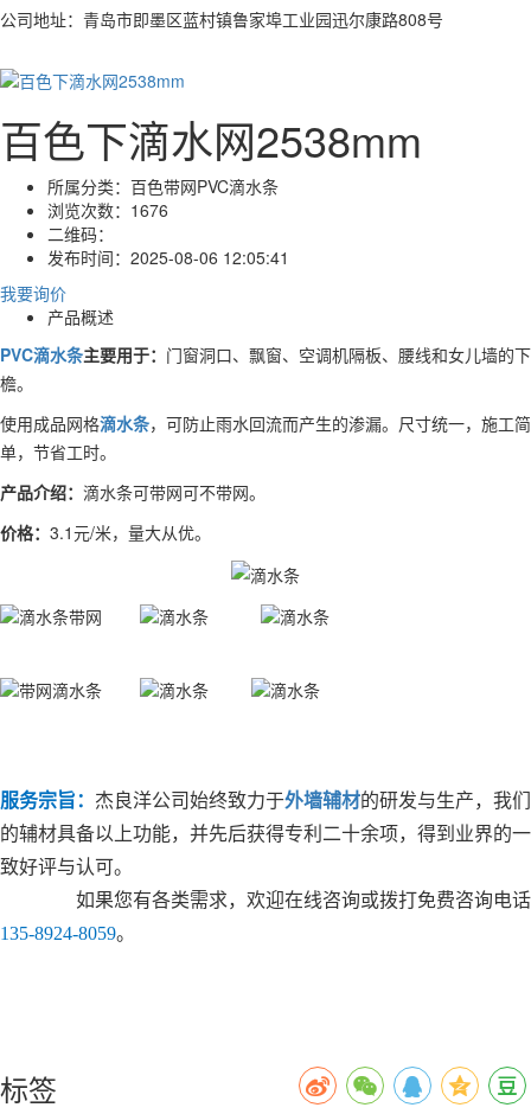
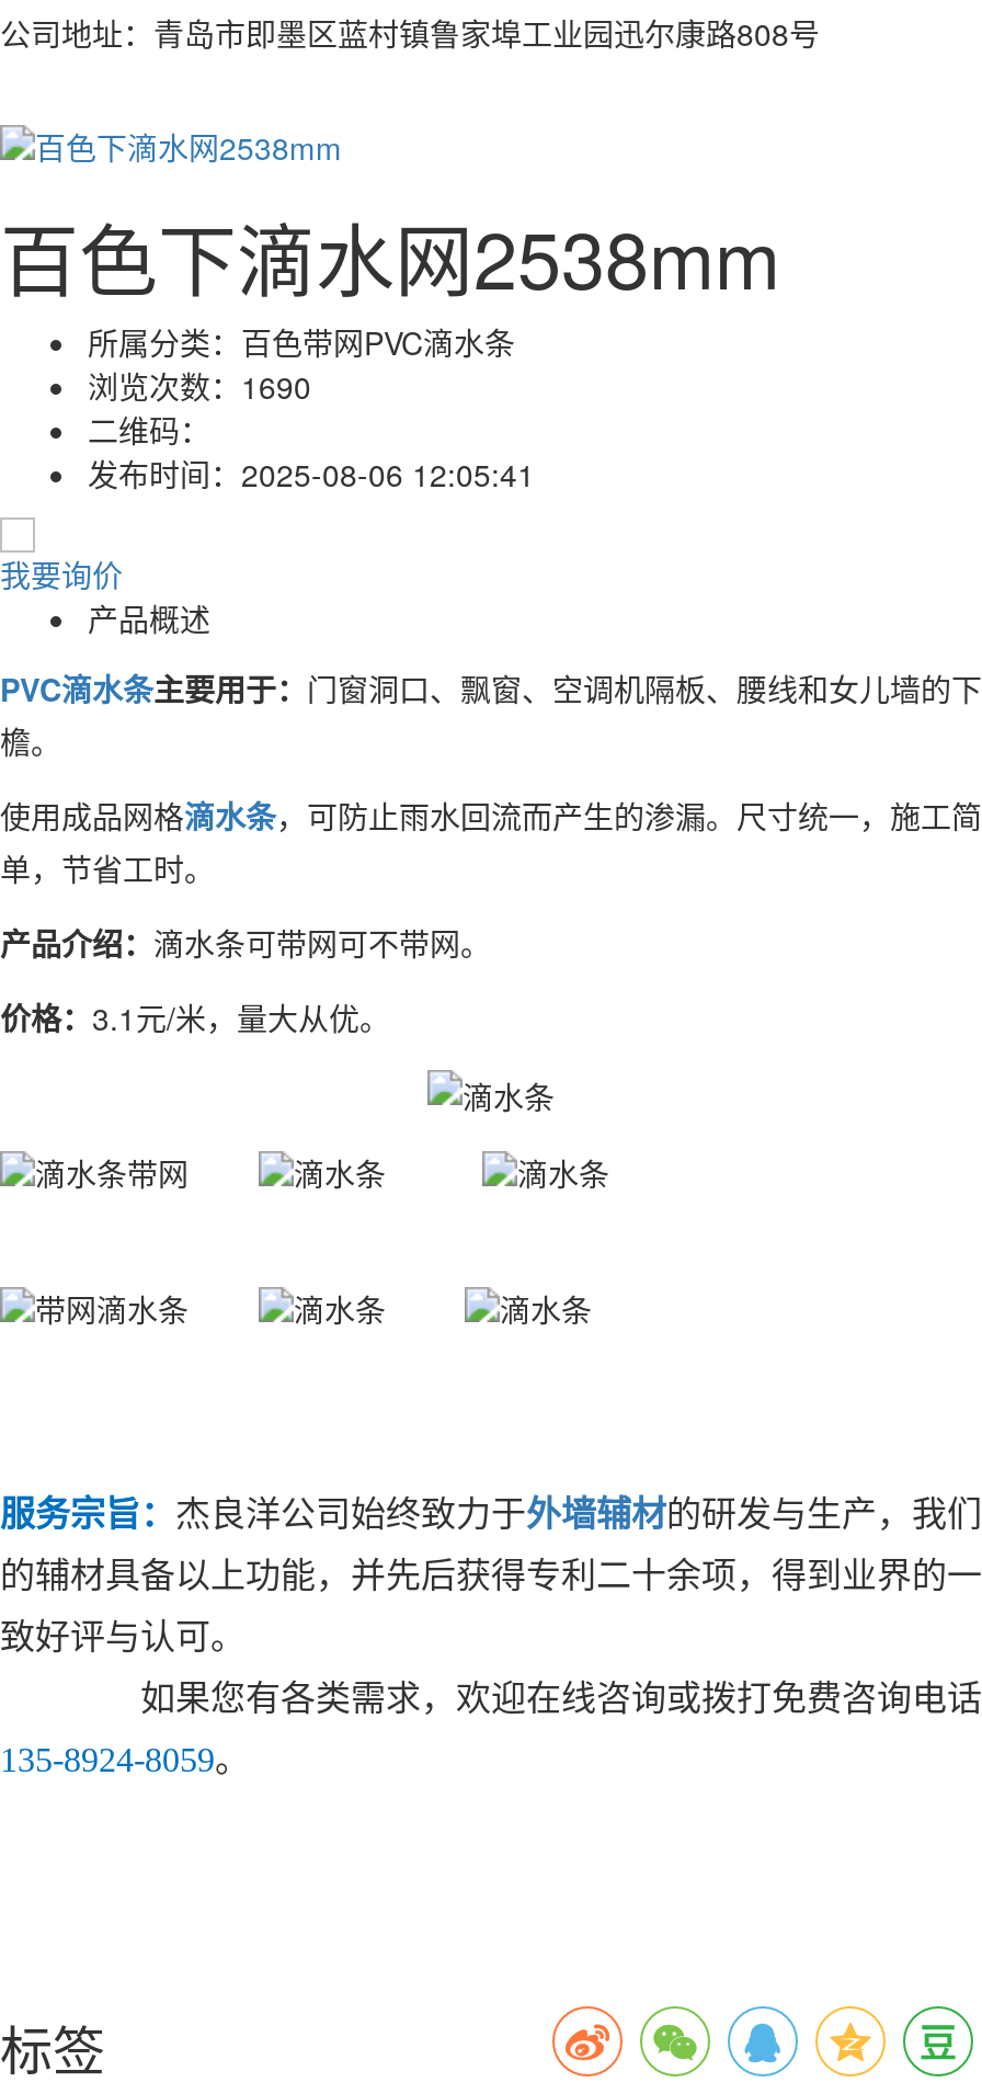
[47,198,168,222] 浏览次数：1676 -> [88,364,311,408] 浏览次数：1690

